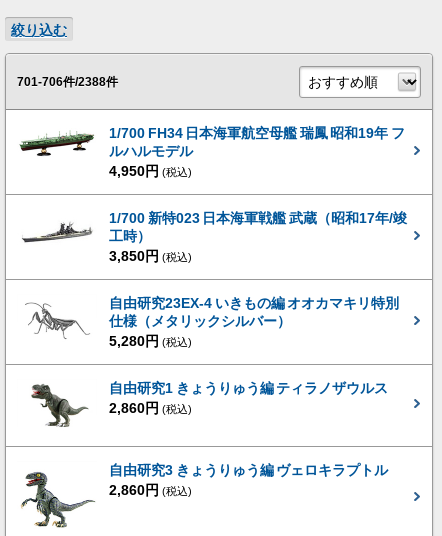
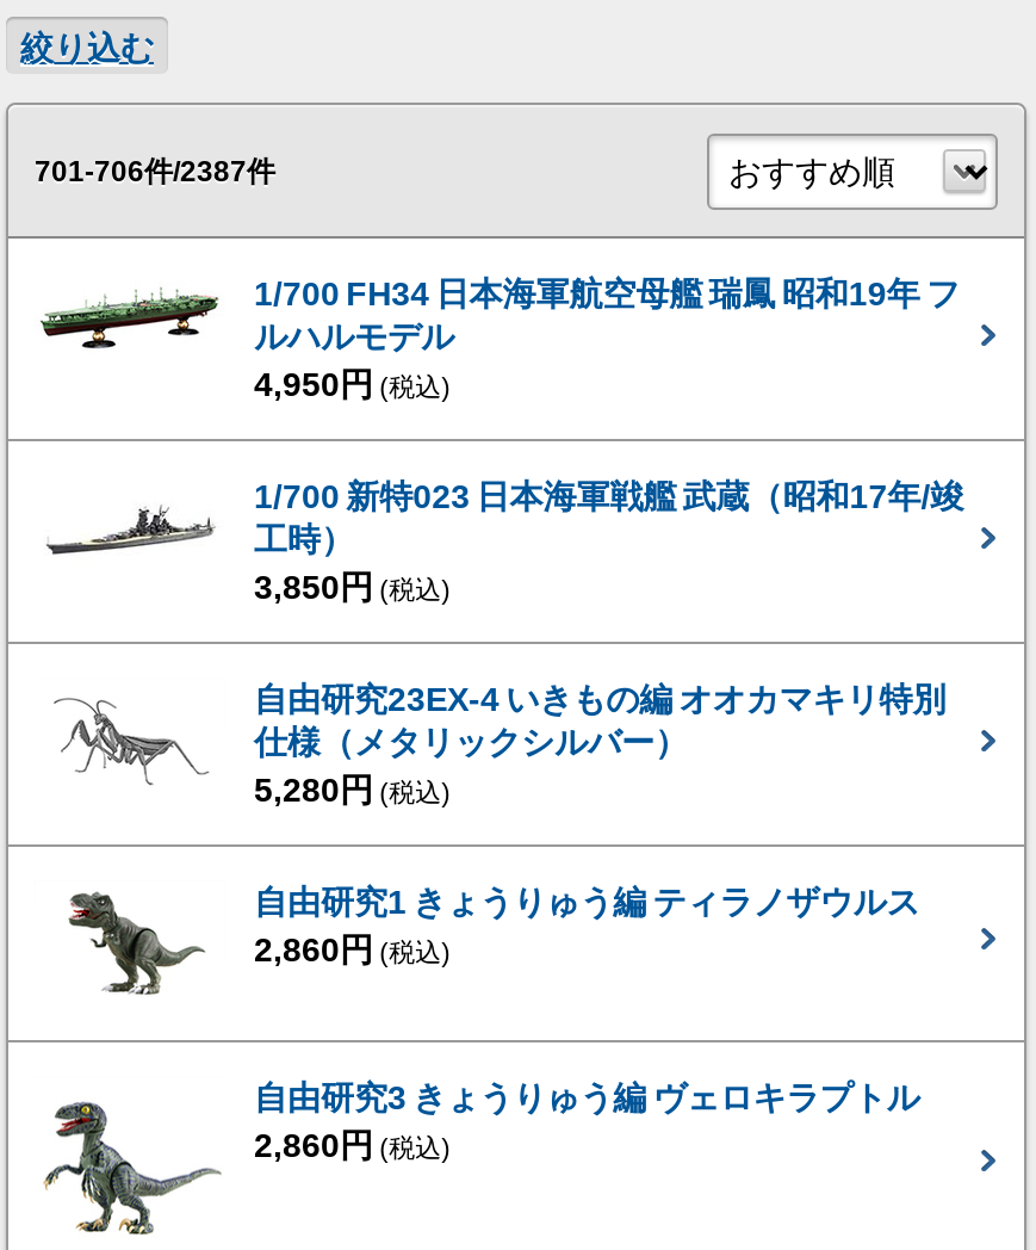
[17,75,118,89] 701-706件/2388件 -> [35,155,275,188] 701-706件/2387件

